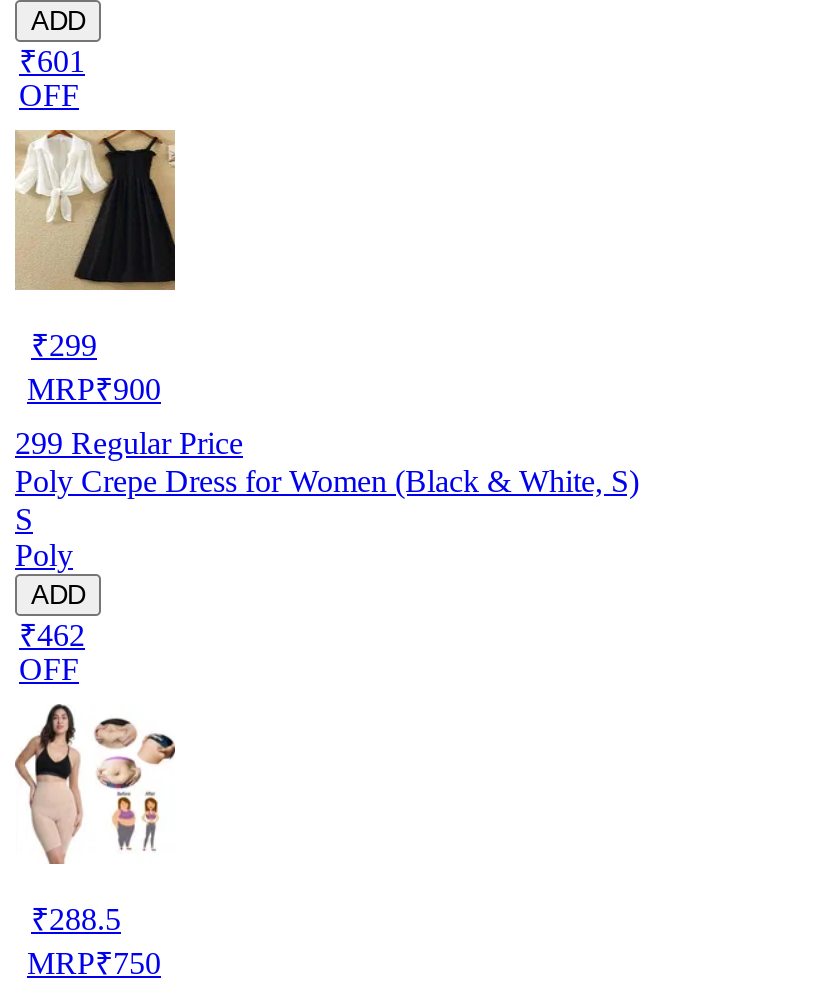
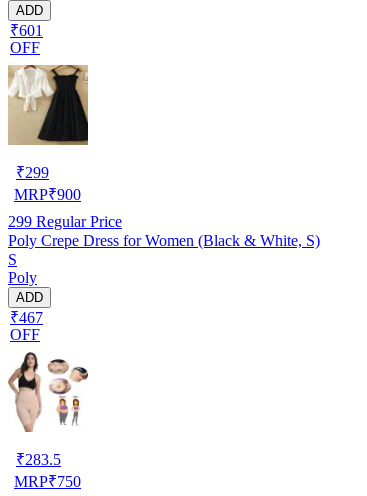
[19,617,85,651] ₹462 -> [10,309,43,326] ₹467
[31,901,121,935] ₹288.5 -> [16,451,61,468] ₹283.5

